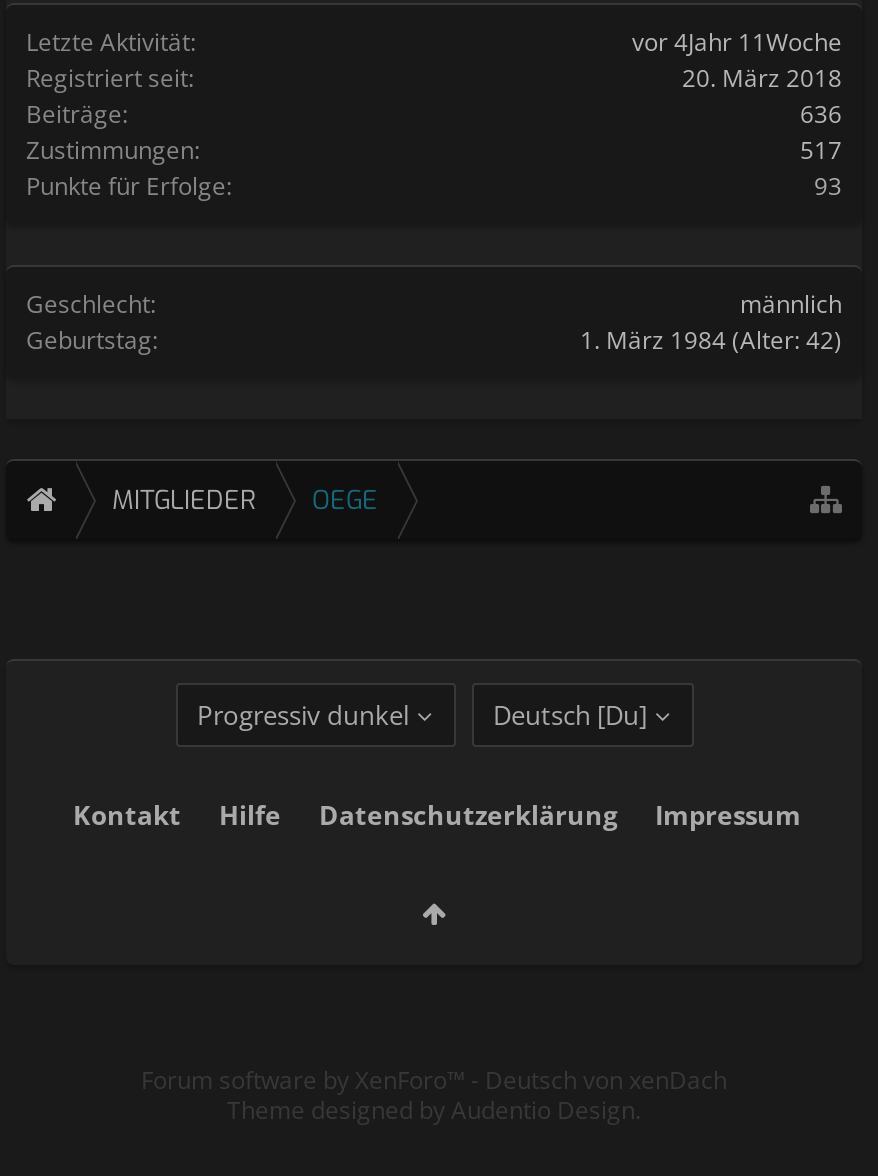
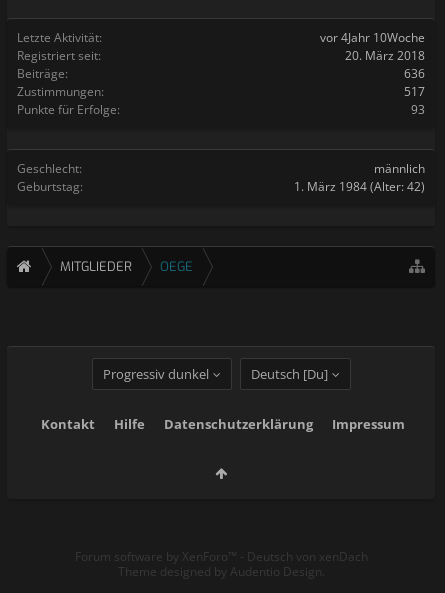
[632,26,842,60] vor 4Jahr 11Woche -> [320,29,425,46] vor 4Jahr 10Woche

